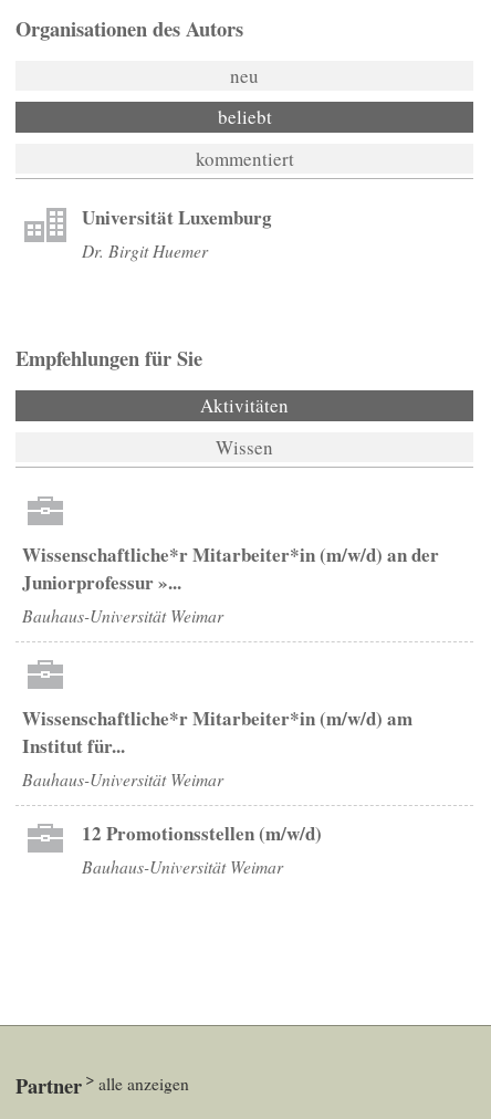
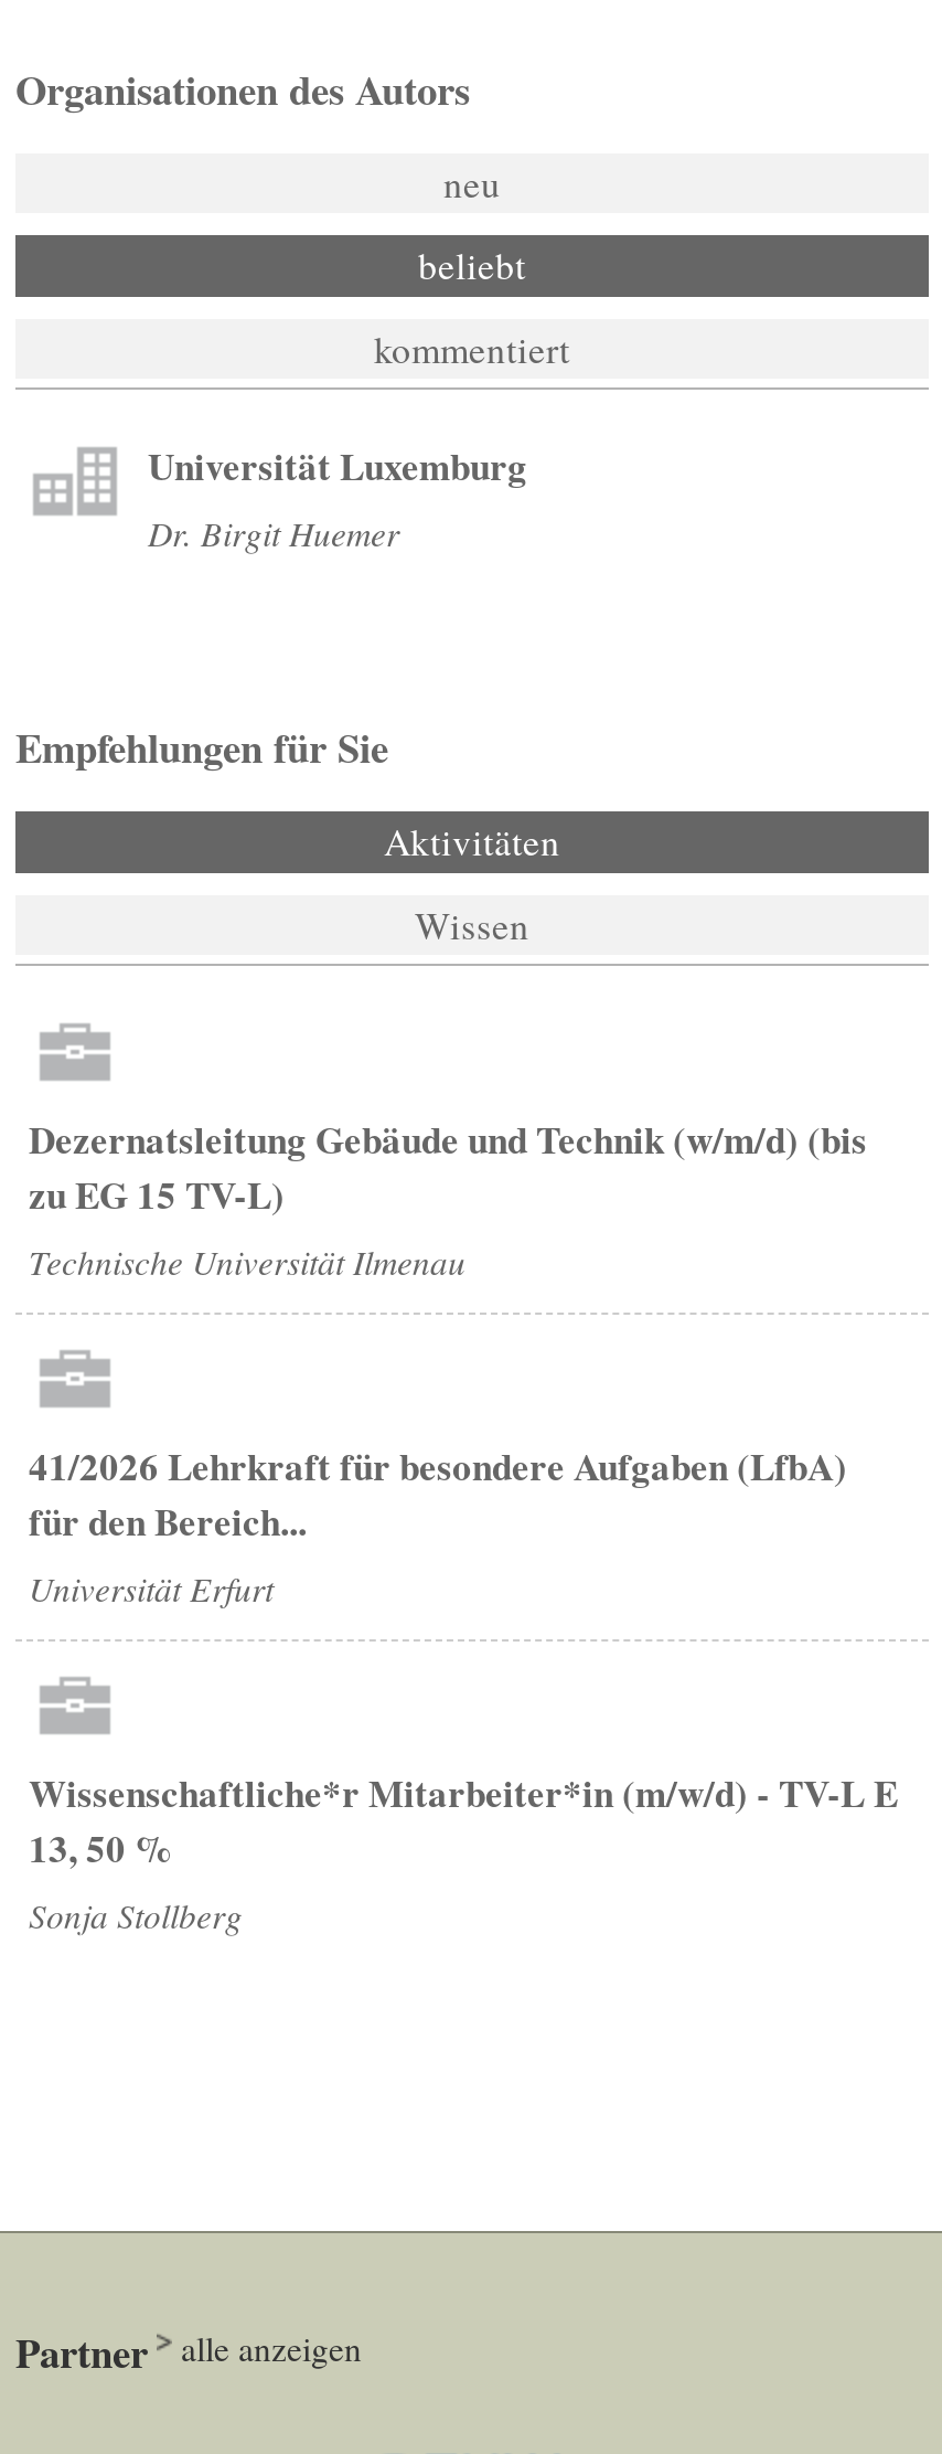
[22,540,439,627] Wissenschaftliche*r Mitarbeiter*in (m/w/d) an der | Juniorprofessur »... | Bauhaus-Universität Weimar -> [29,1111,867,1283] Dezernatsleitung Gebäude und Technik (w/m/d) (bis | zu EG 15 TV-L) | Technische Universität Ilmenau
[22,704,412,790] Wissenschaftliche*r Mitarbeiter*in (m/w/d) am | Institut für... | Bauhaus-Universität Weimar -> [29,1438,847,1610] 41/2026 Lehrkraft für besondere Aufgaben (LfbA) | für den Bereich... | Universität Erfurt
[82,819,322,878] 12 Promotionsstellen (m/w/d) | Bauhaus-Universität Weimar -> [29,1765,898,1937] Wissenschaftliche*r Mitarbeiter*in (m/w/d) - TV-L E | 13, 50 % | Sonja Stollberg

